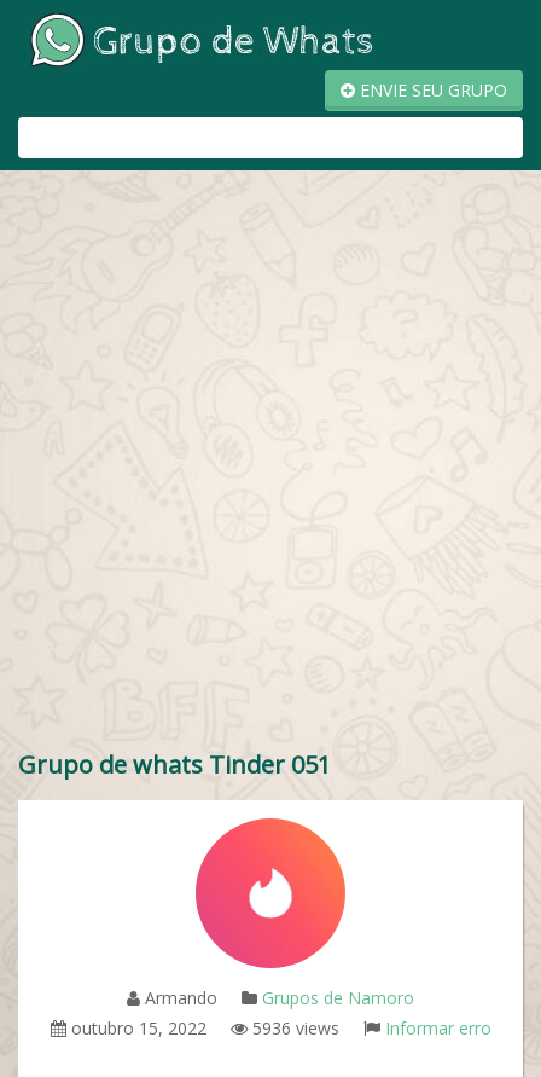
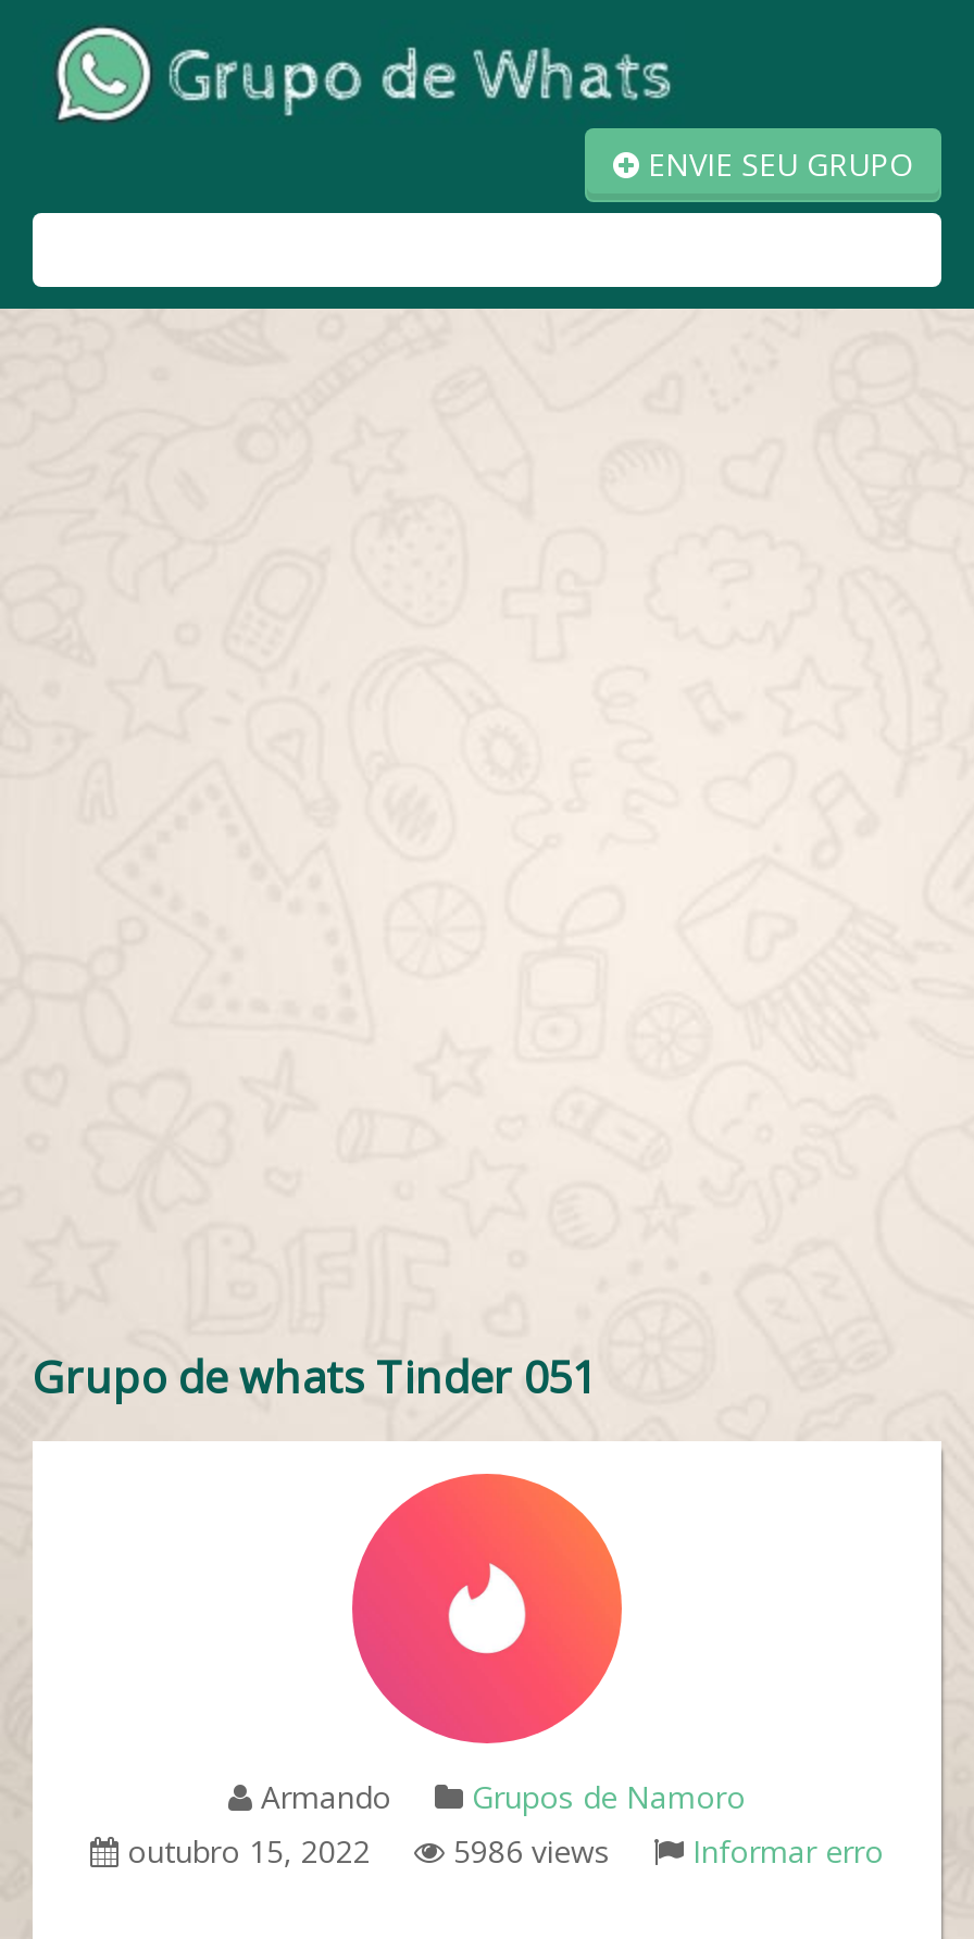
[66,1017,491,1040] outubro 15, 2022 5936 views Informar erro -> [118,1830,884,1872] outubro 15, 2022 5986 views Informar erro

